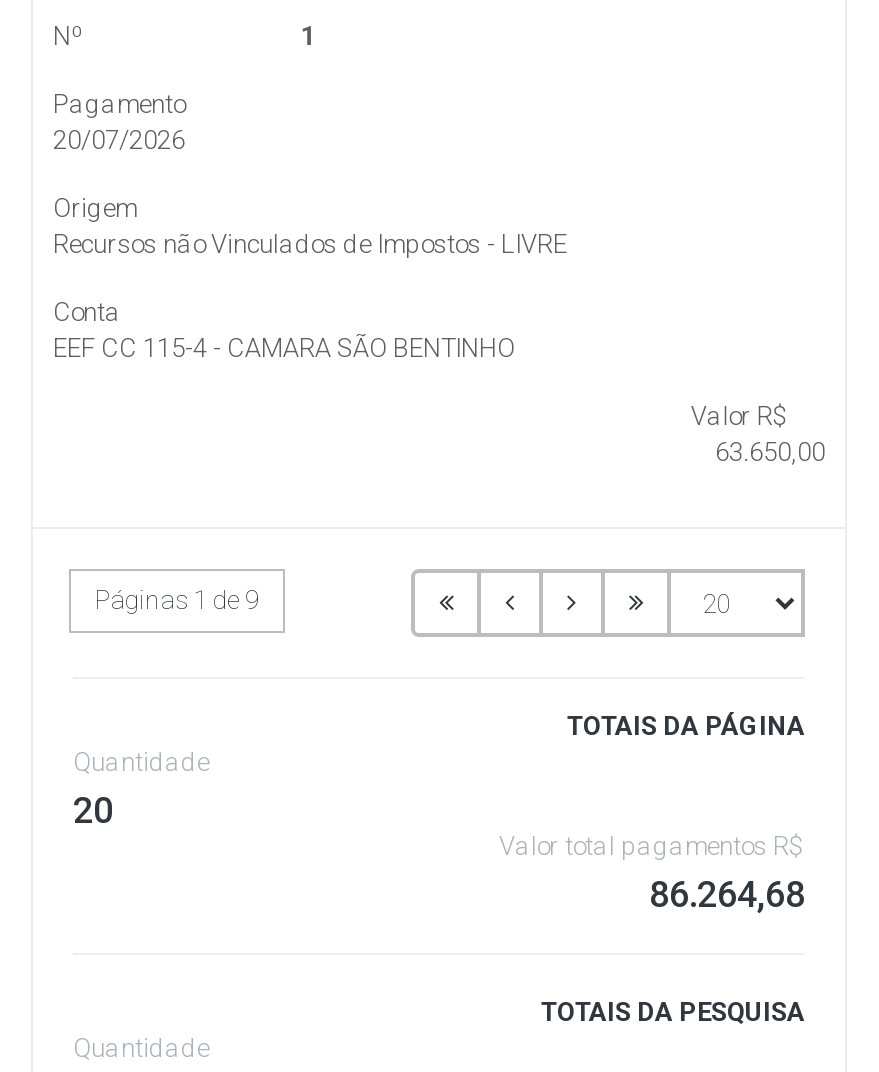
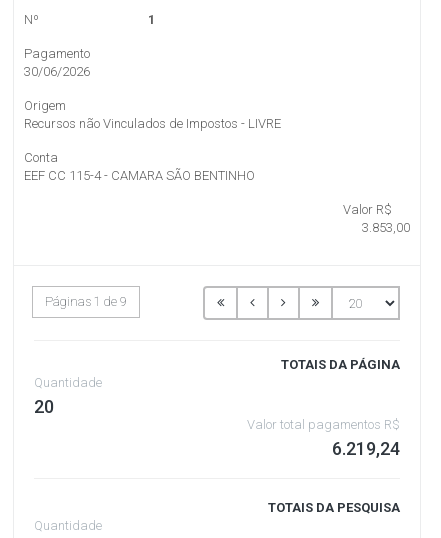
[53,125,185,155] 20/07/2026 -> [24,64,90,79] 30/06/2026
[715,437,825,467] 63.650,00 -> [362,220,410,235] 3.853,00
[649,873,805,915] 86.264,68 -> [332,438,400,459] 6.219,24

